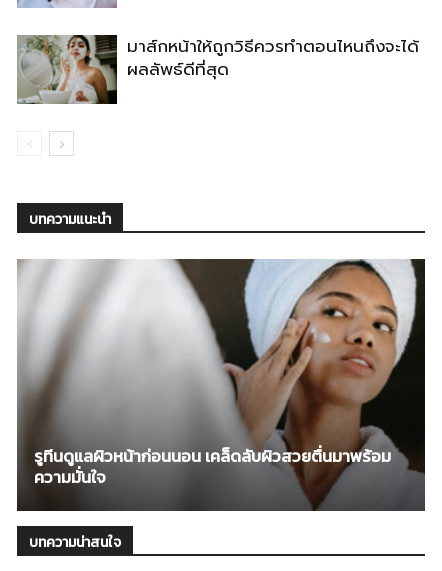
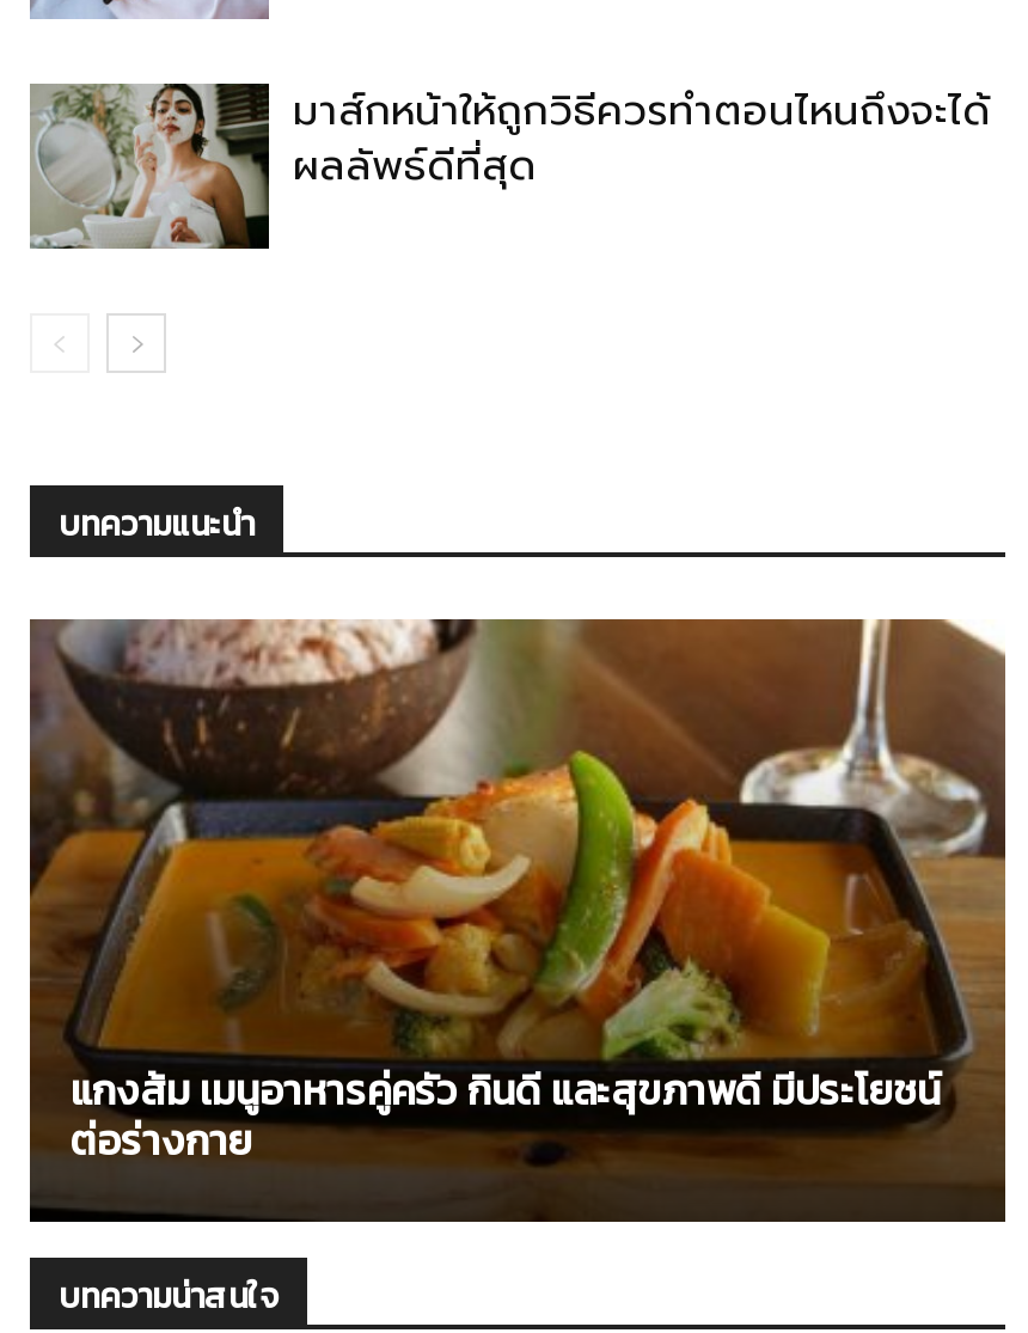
[17,258,426,511] [image] | รูทีนดูแลผิวหน้าก่อนนอน เคล็ดลับผิวสวยตื่นมาพร้อม | ความมั่นใจ -> [27,617,1008,1222] [image] | แกงส้ม เมนูอาหารคู่ครัว กินดี และสุขภาพดี มีประโยชน์ | ต่อร่างกาย

